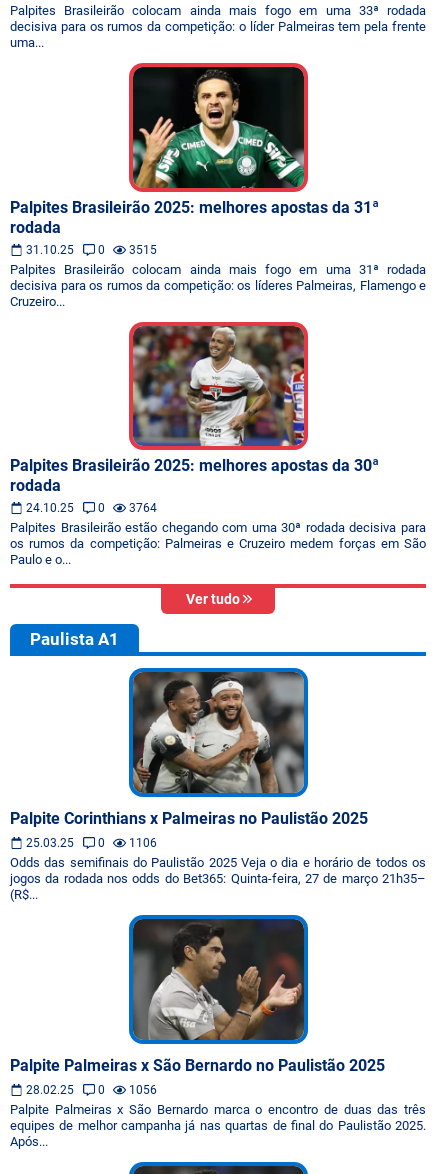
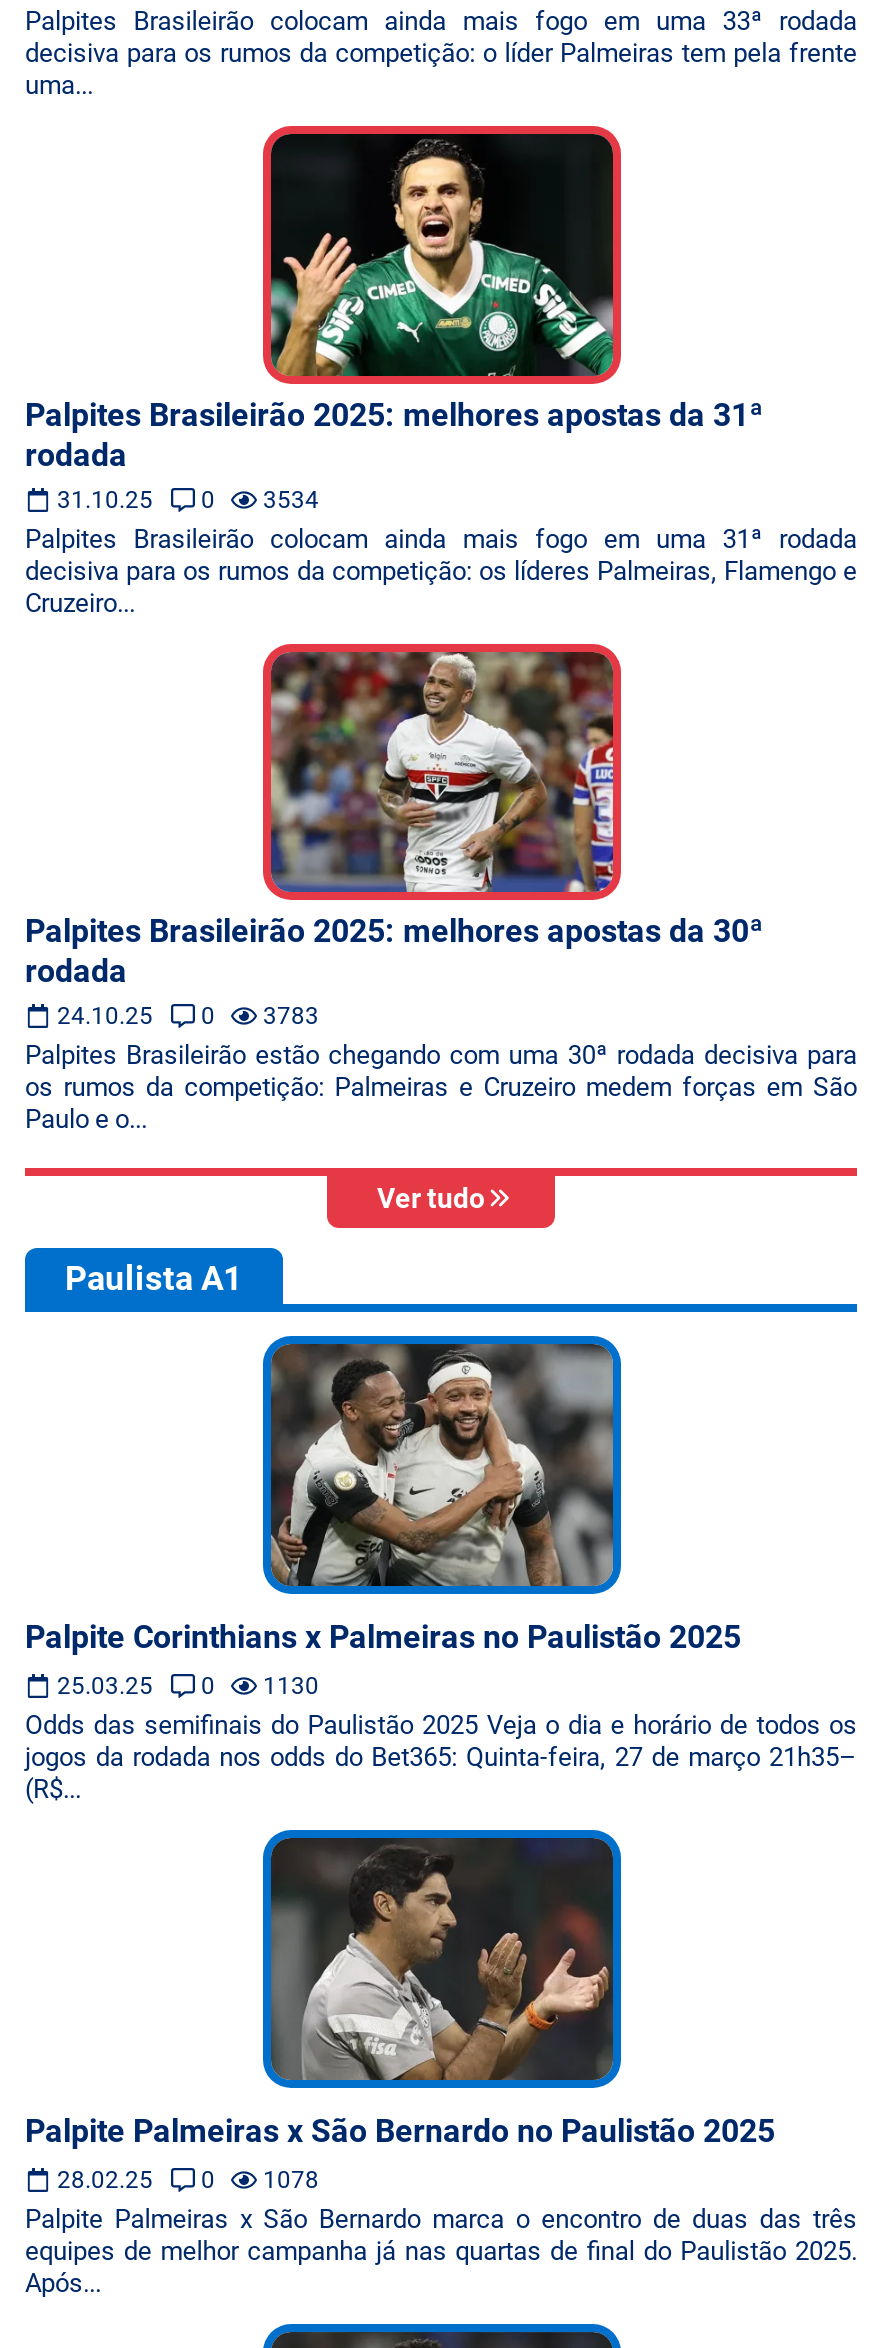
[26,243,157,257] 31.10.25 0 3515 -> [57,486,319,514] 31.10.25 0 3534
[26,501,157,515] 24.10.25 0 3764 -> [57,1003,319,1031] 24.10.25 0 3783
[26,836,157,850] 25.03.25 0 1106 -> [57,1672,319,1700] 25.03.25 0 1130
[26,1083,157,1097] 28.02.25 0 1056 -> [57,2165,319,2193] 28.02.25 0 1078

